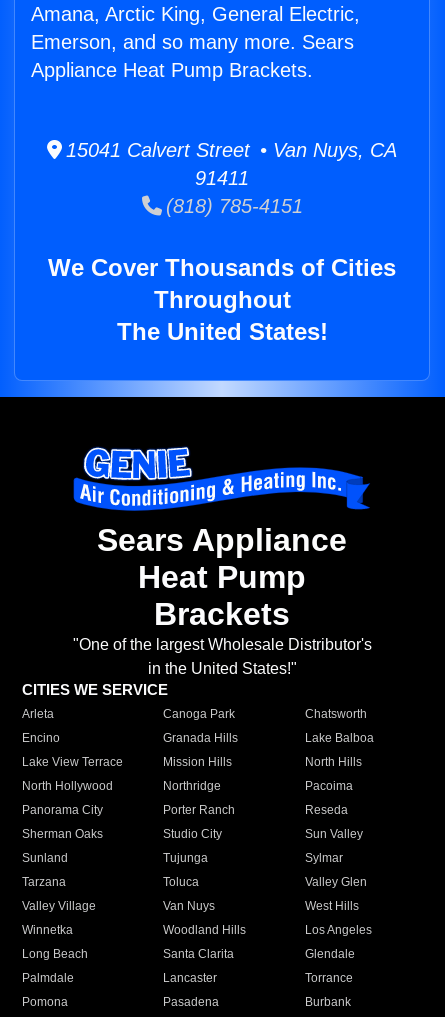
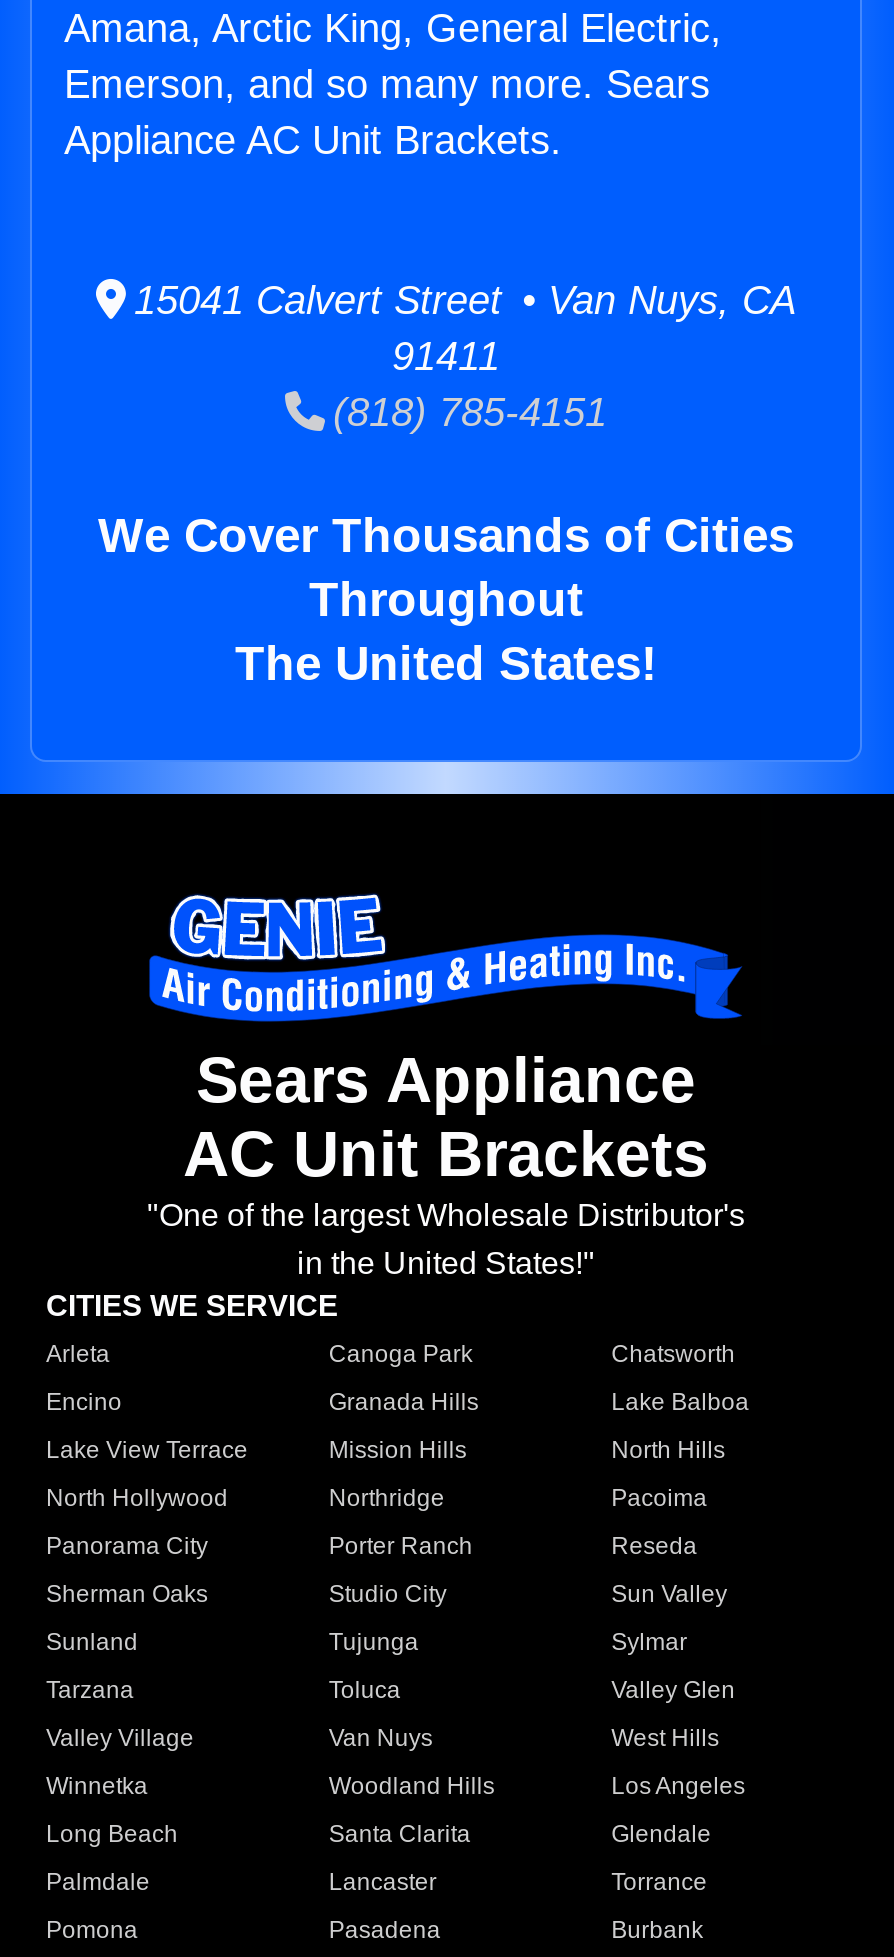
[31,59,313,81] Appliance Heat Pump Brackets. -> [64,118,562,162] Appliance AC Unit Brackets.
[138,559,306,632] Heat Pump | Brackets -> [183,1119,709,1191] AC Unit Brackets

